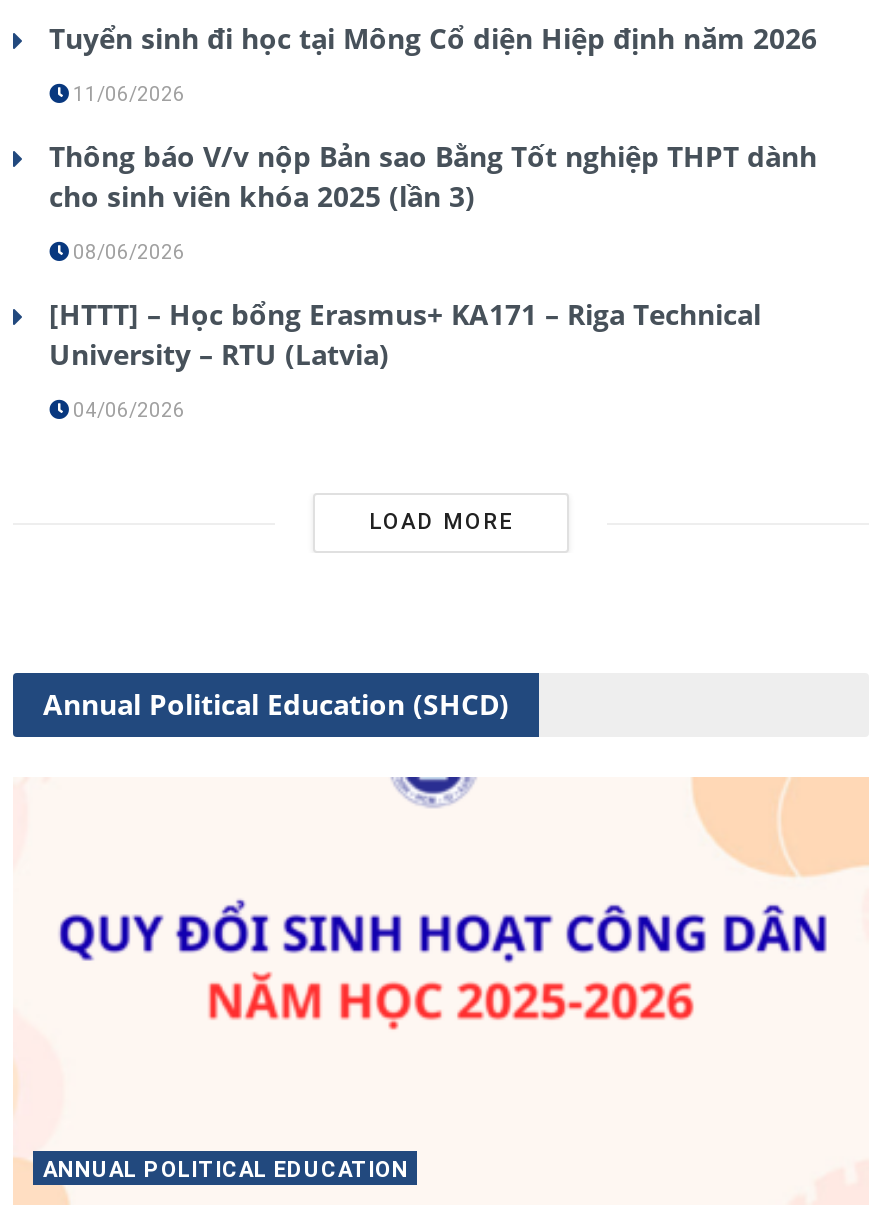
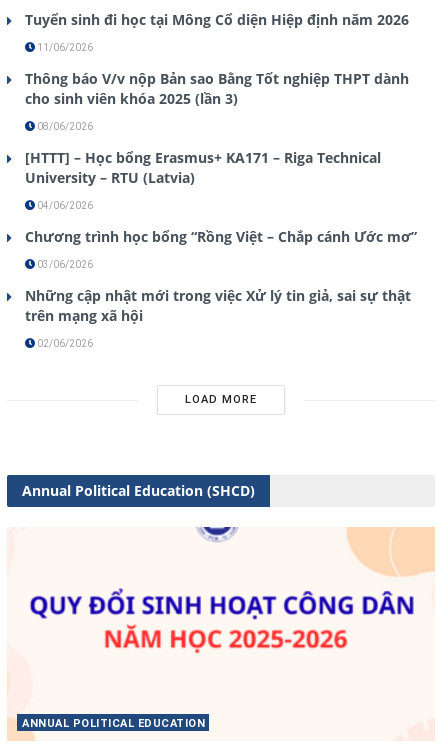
none -> [25,227,417,349] Chương trình học bổng “Rồng Việt – Chắp cánh Ước mơ” | 03/06/2026 | Những cập nhật mới trong việc Xử lý tin giả, sai sự thật | trên mạng xã hội | 02/06/2026

